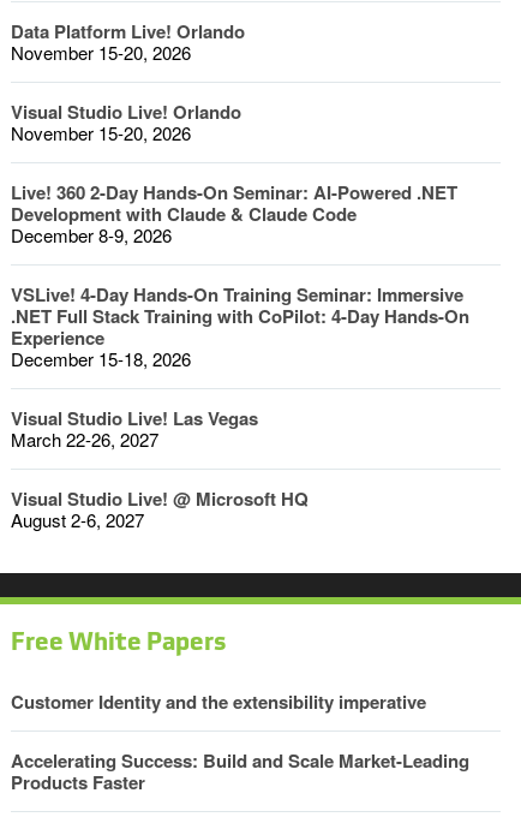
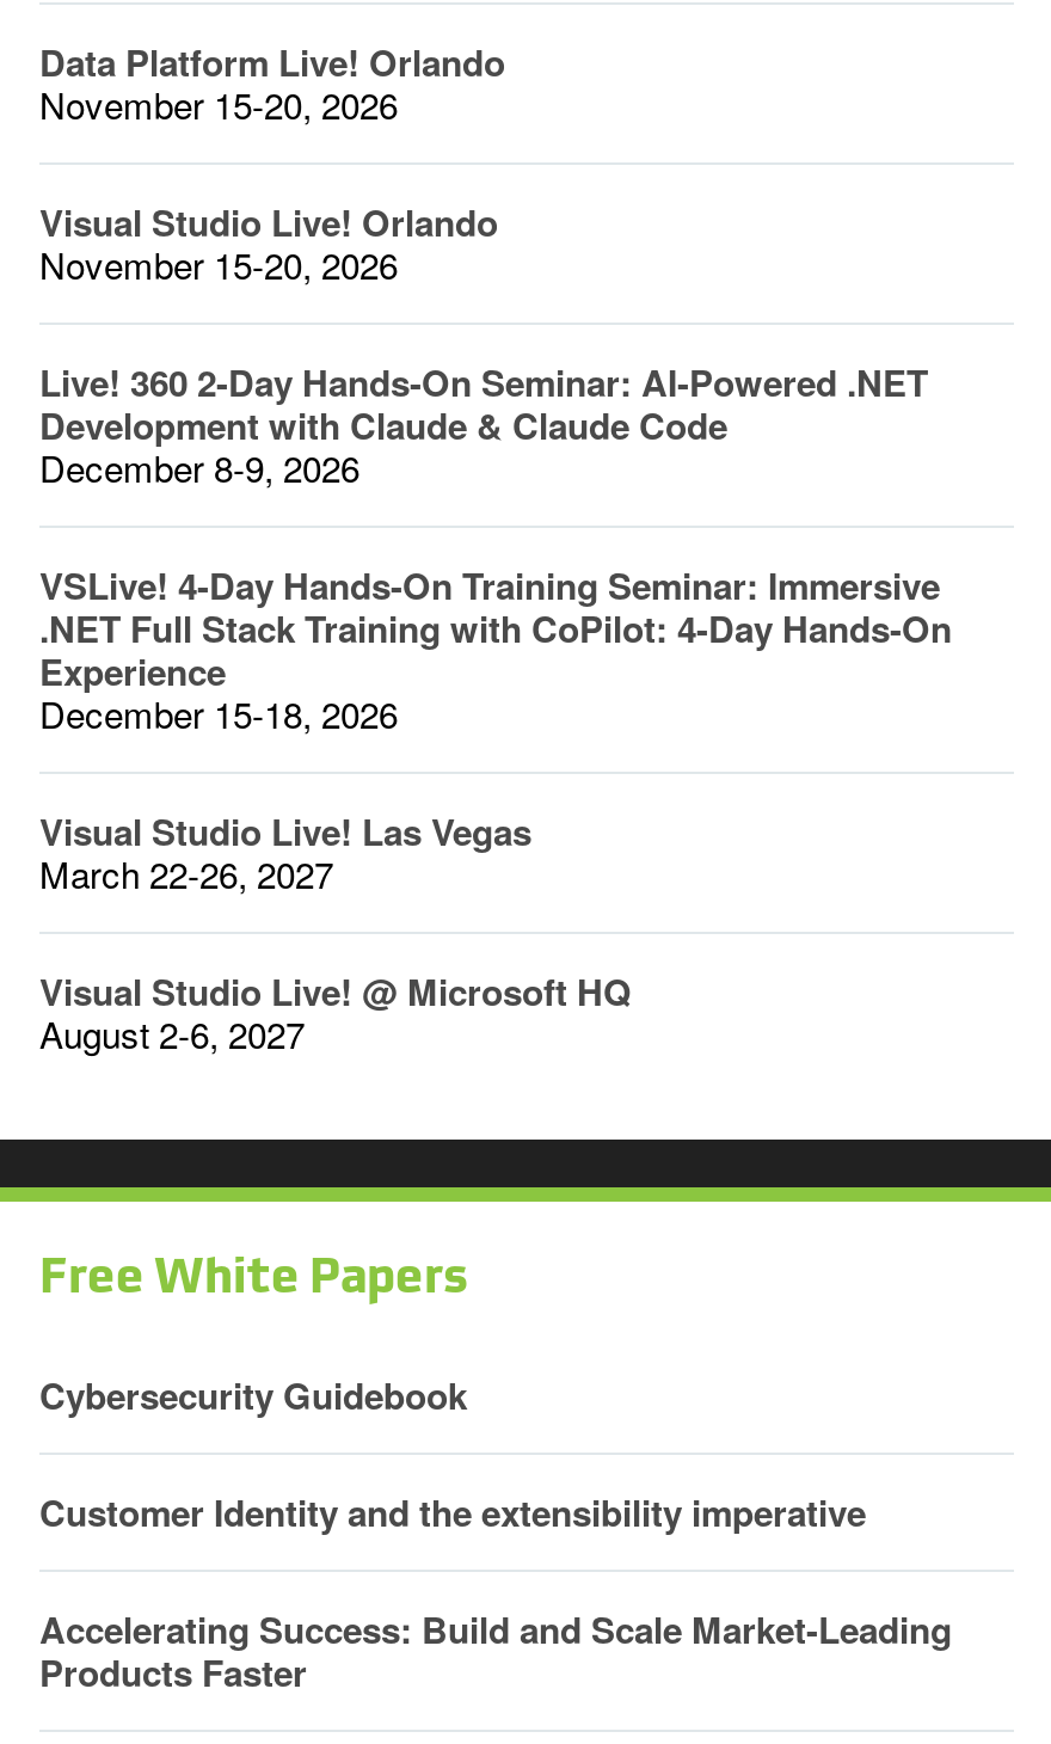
none -> [39,1370,467,1422] Cybersecurity Guidebook

